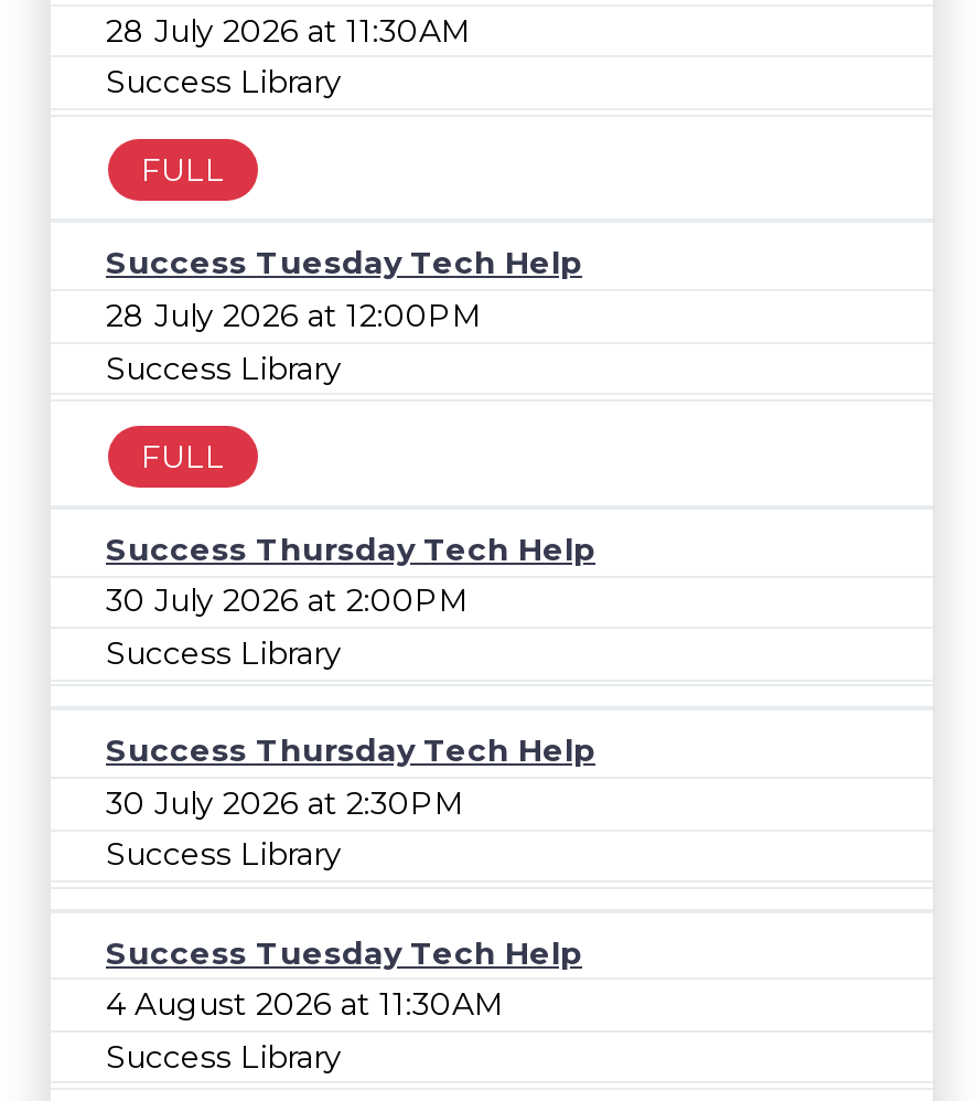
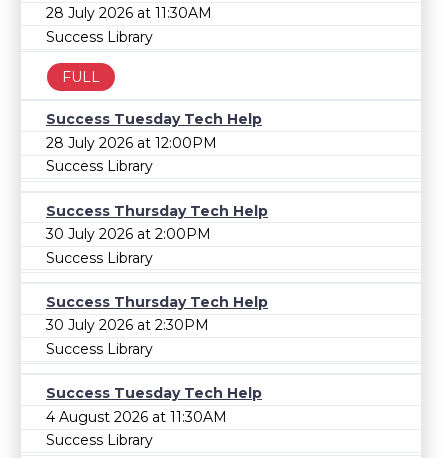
[141,436,225,475] FULL -> none

